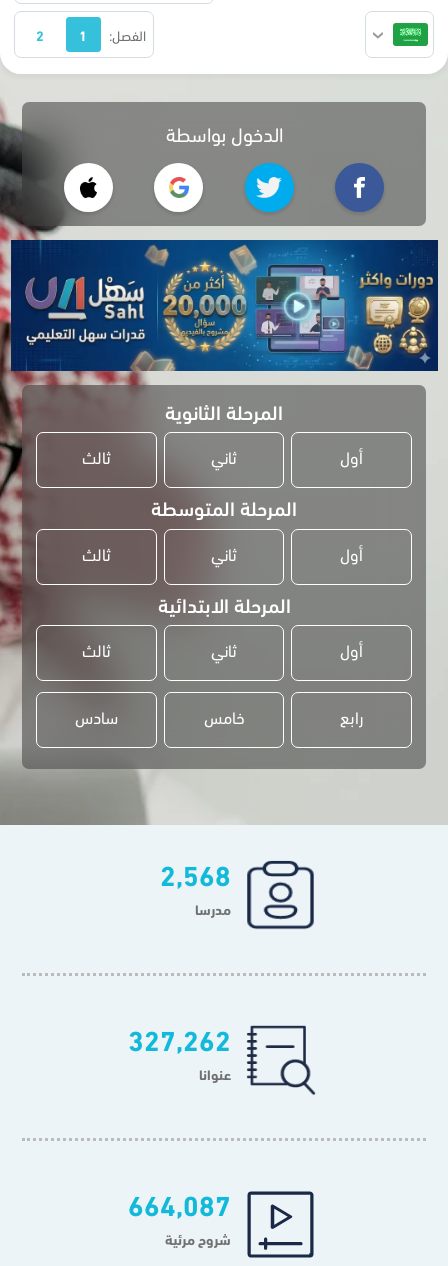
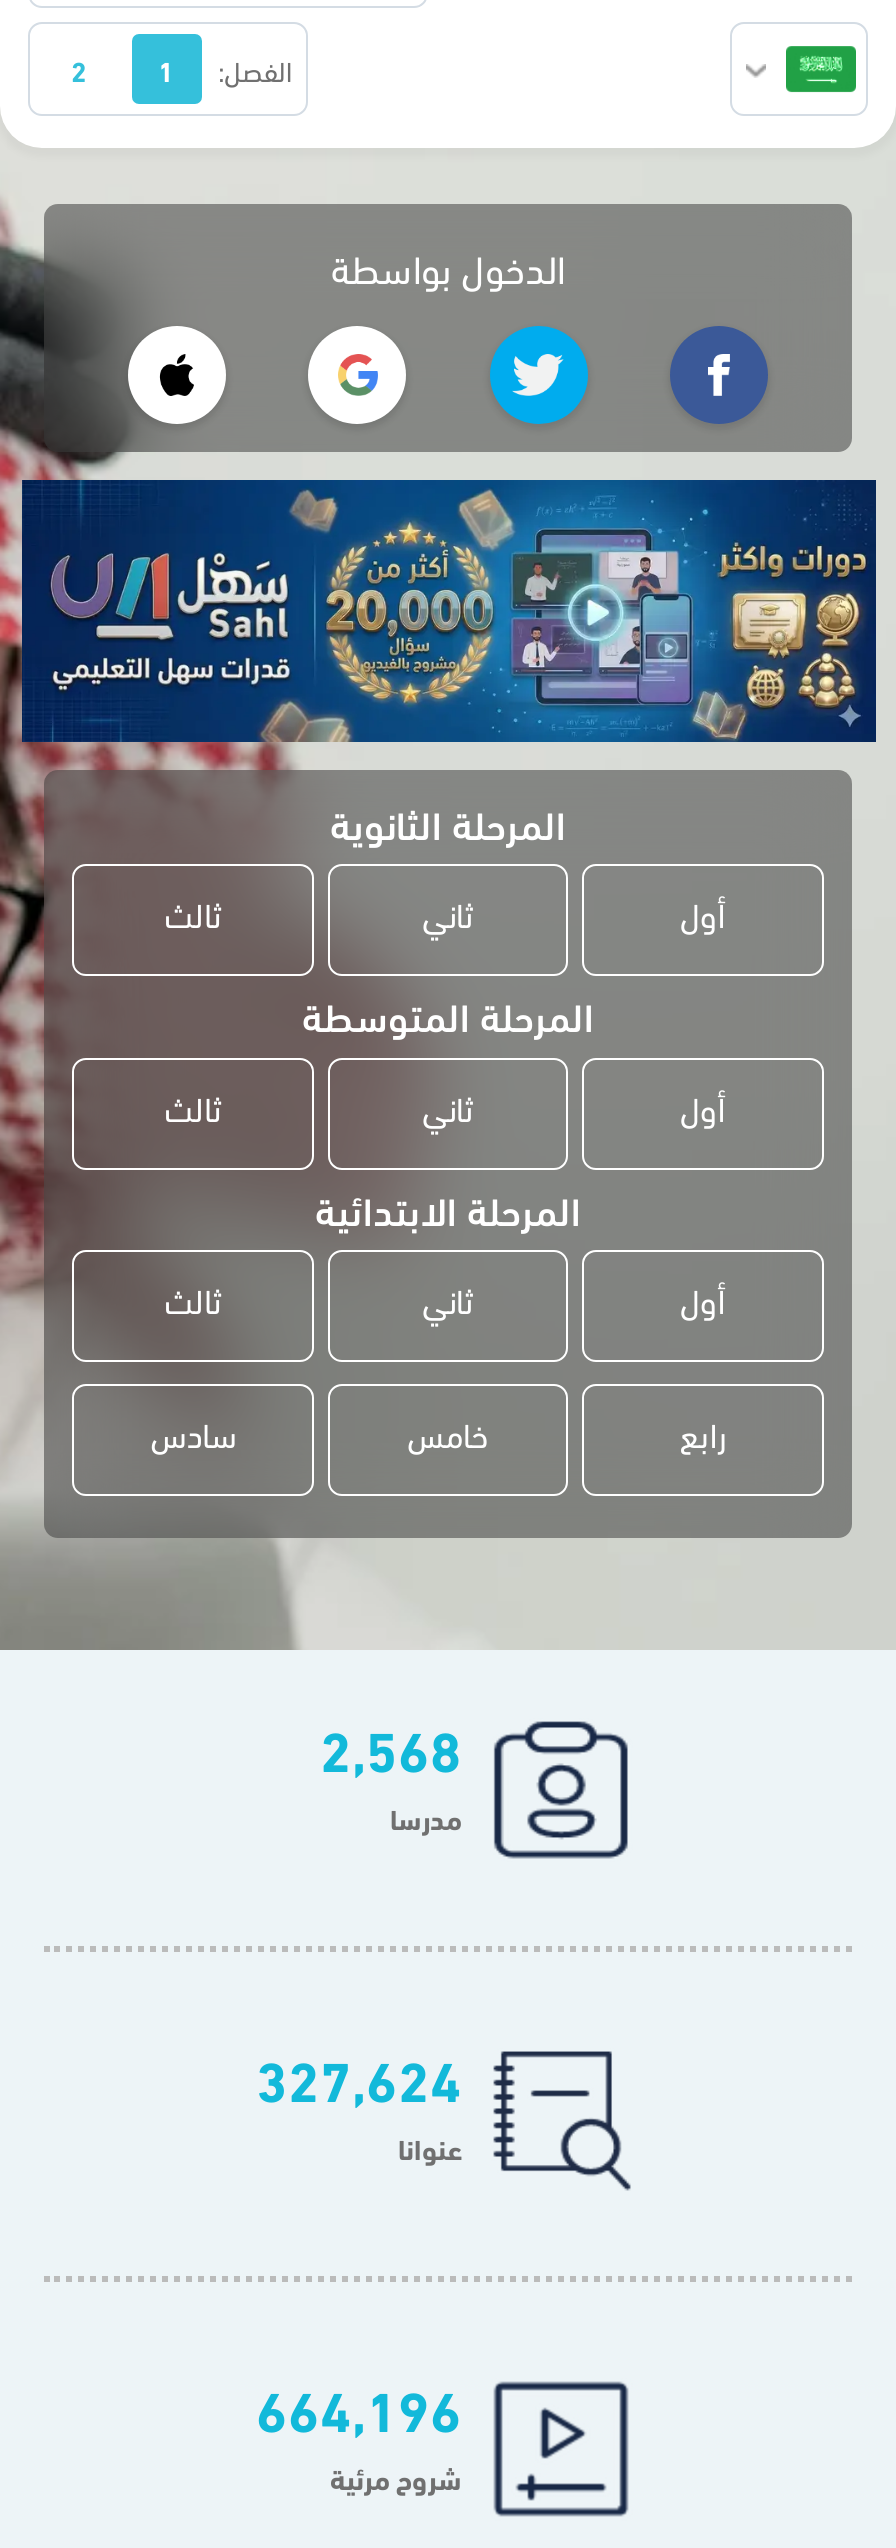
[128,1017,231,1059] 327,262 -> [256,2034,462,2118] 327,624
[128,1182,231,1224] 664,087 -> [256,2364,462,2448] 664,196

